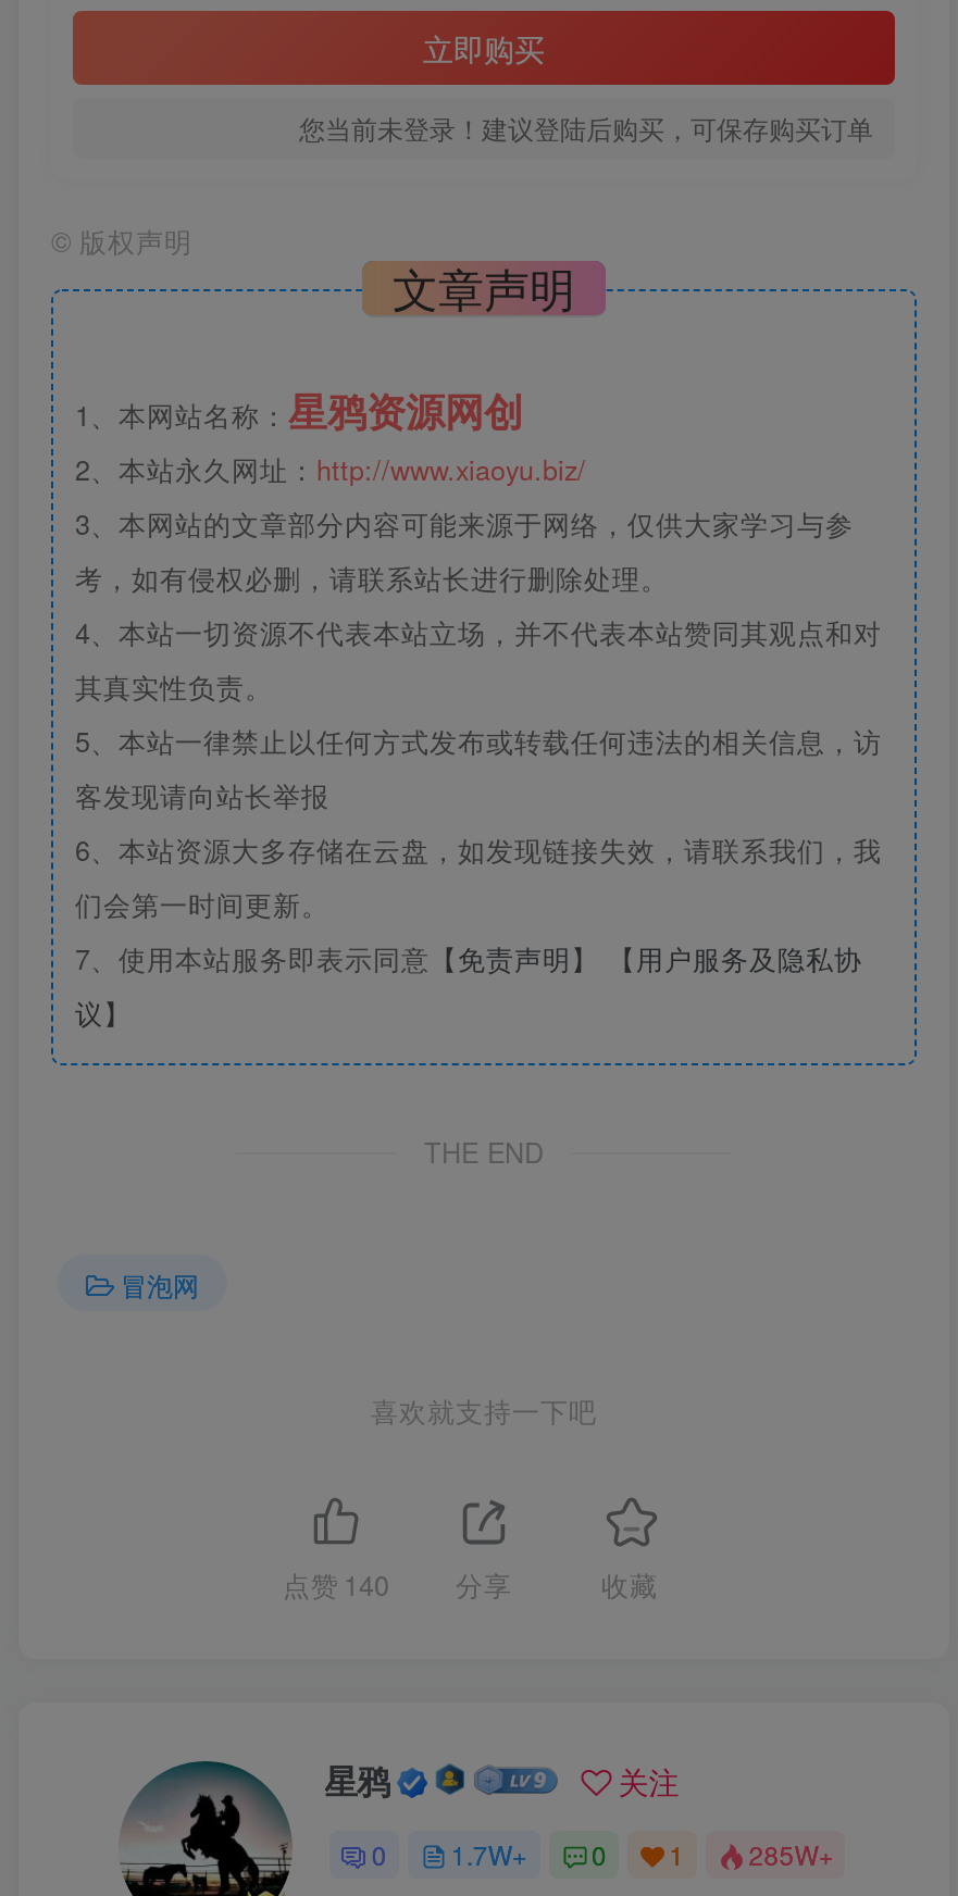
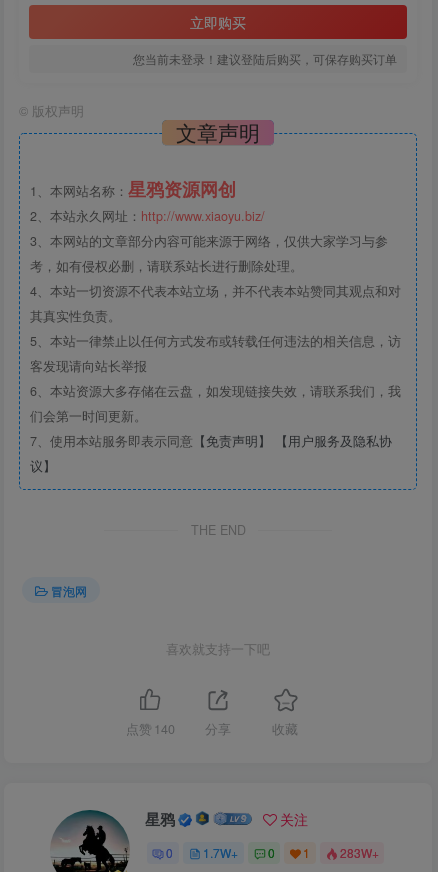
[371,1836,833,1873] 0 1.7W+ 0 1 285W+ -> [166,844,379,861] 0 1.7W+ 0 1 283W+

